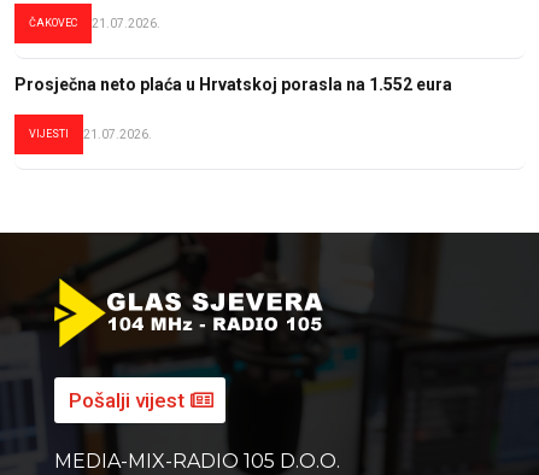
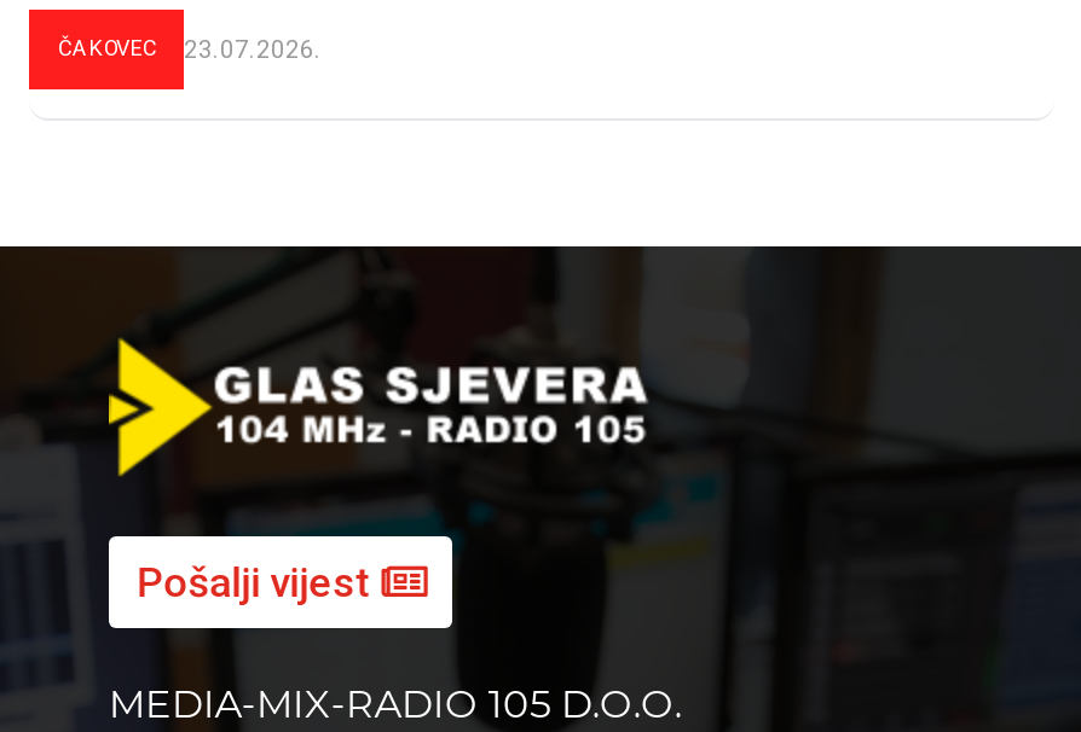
[14,16,452,141] 21.07.2026. | Prosječna neto plaća u Hrvatskoj porasla na 1.552 eura | VIJESTI | 21.07.2026. -> [184,35,322,62] 23.07.2026.

